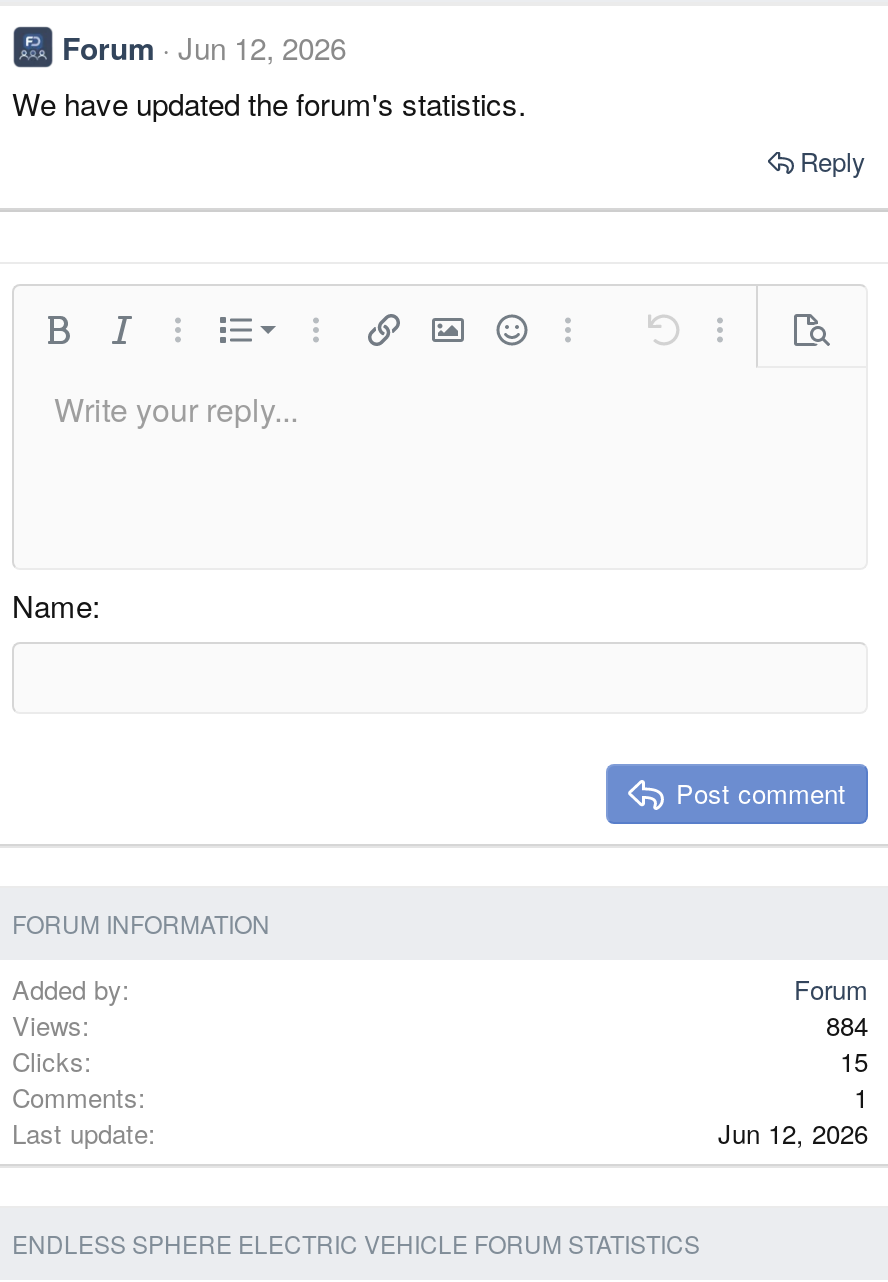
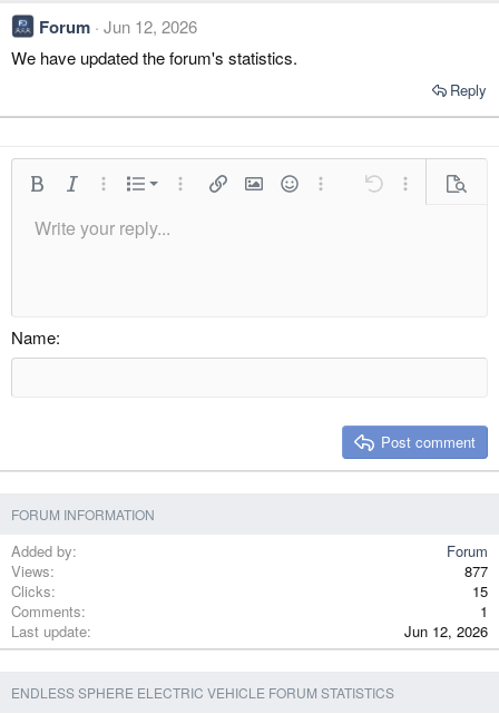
[826,1006,868,1044] 884 -> [464,560,488,581] 877

